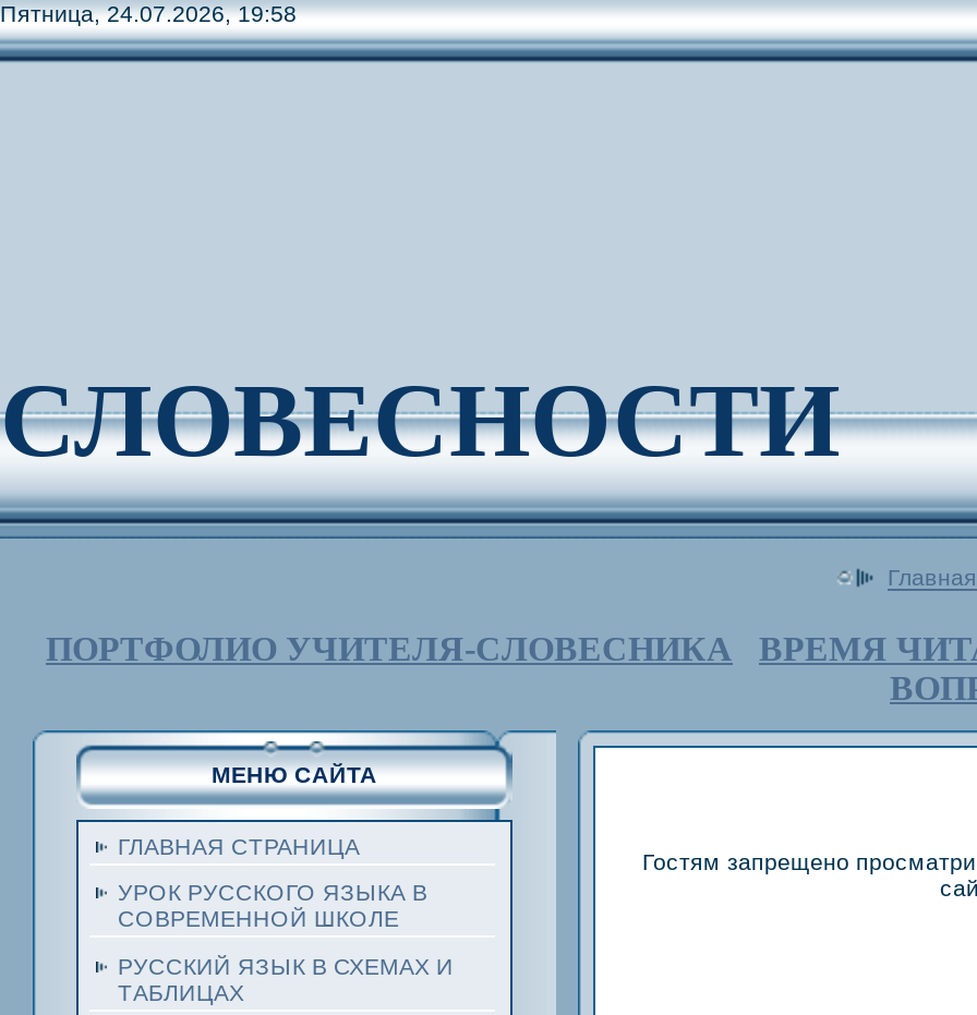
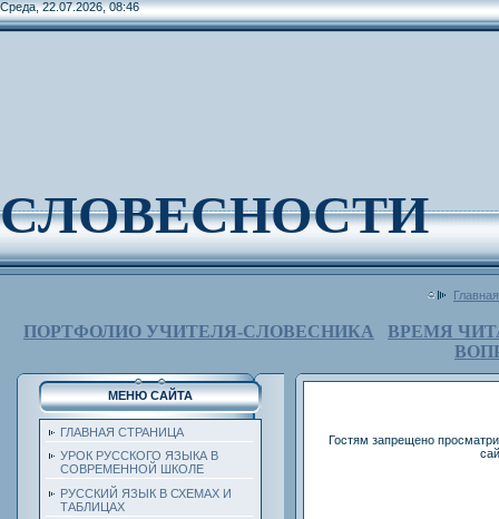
[0,0,297,26] Пятница, 24.07.2026, 19:58 -> [0,0,139,13] Среда, 22.07.2026, 08:46

